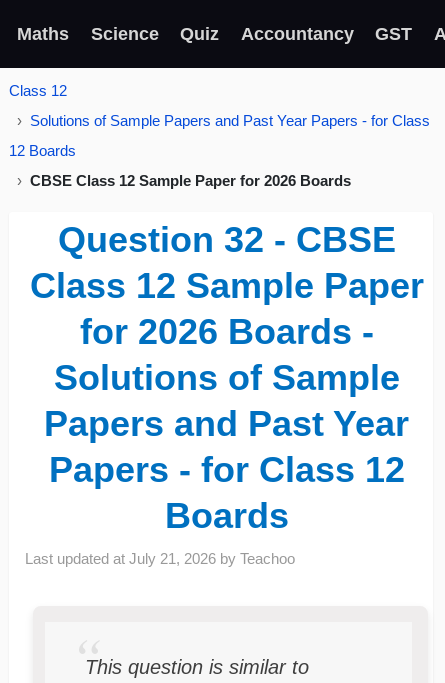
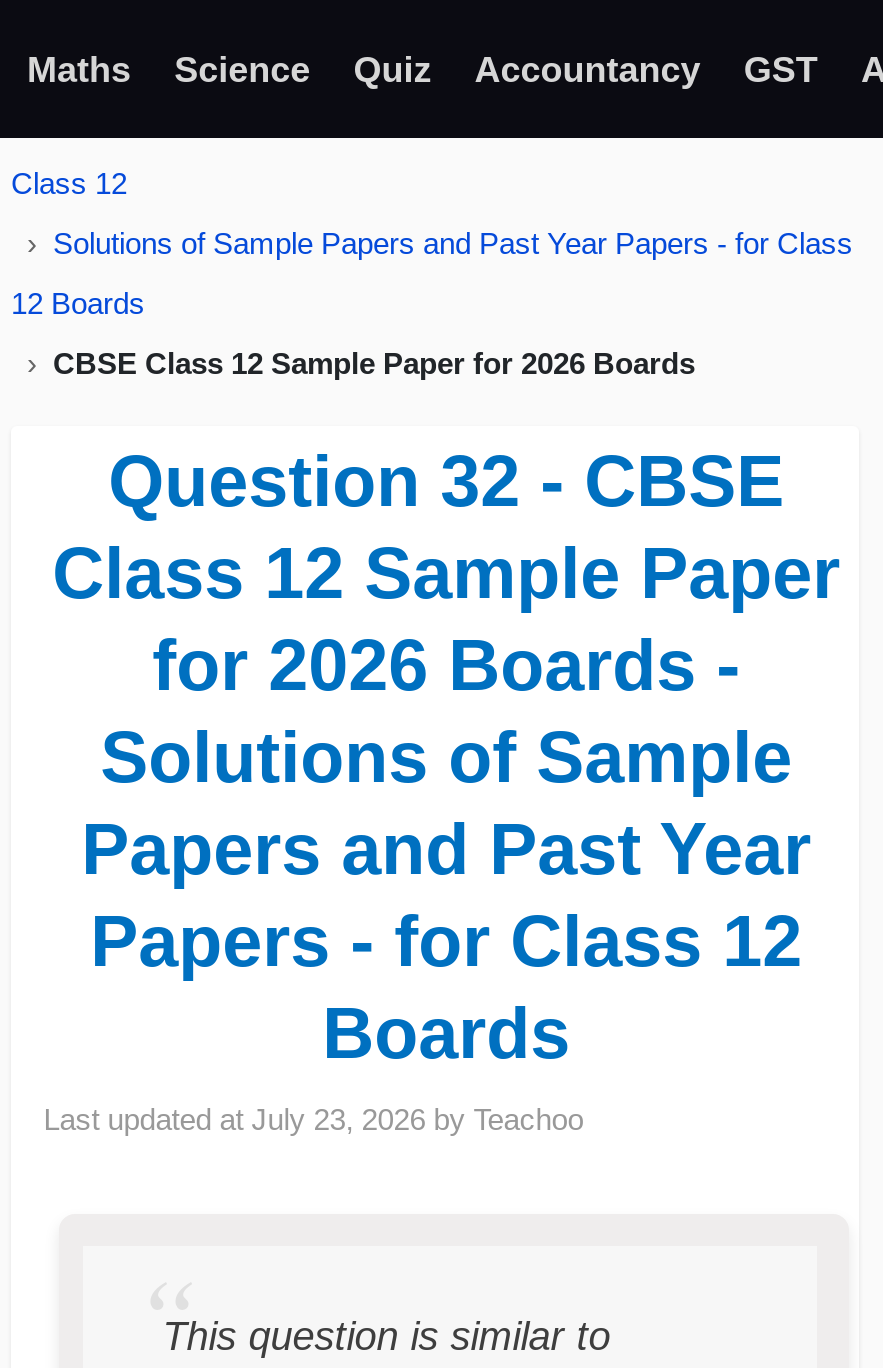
[25,550,295,567] Last updated at July 21, 2026 by Teachoo -> [43,1102,583,1136] Last updated at July 23, 2026 by Teachoo

